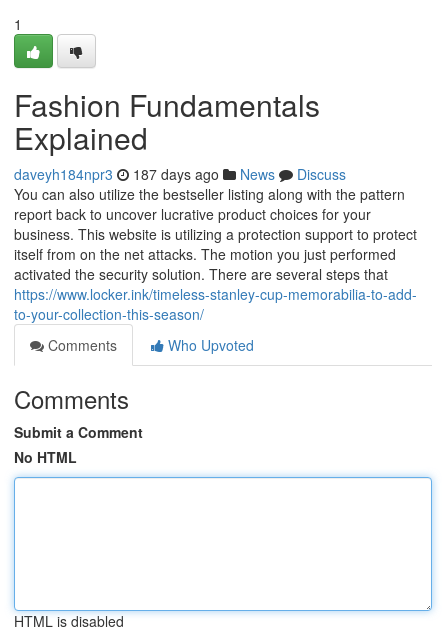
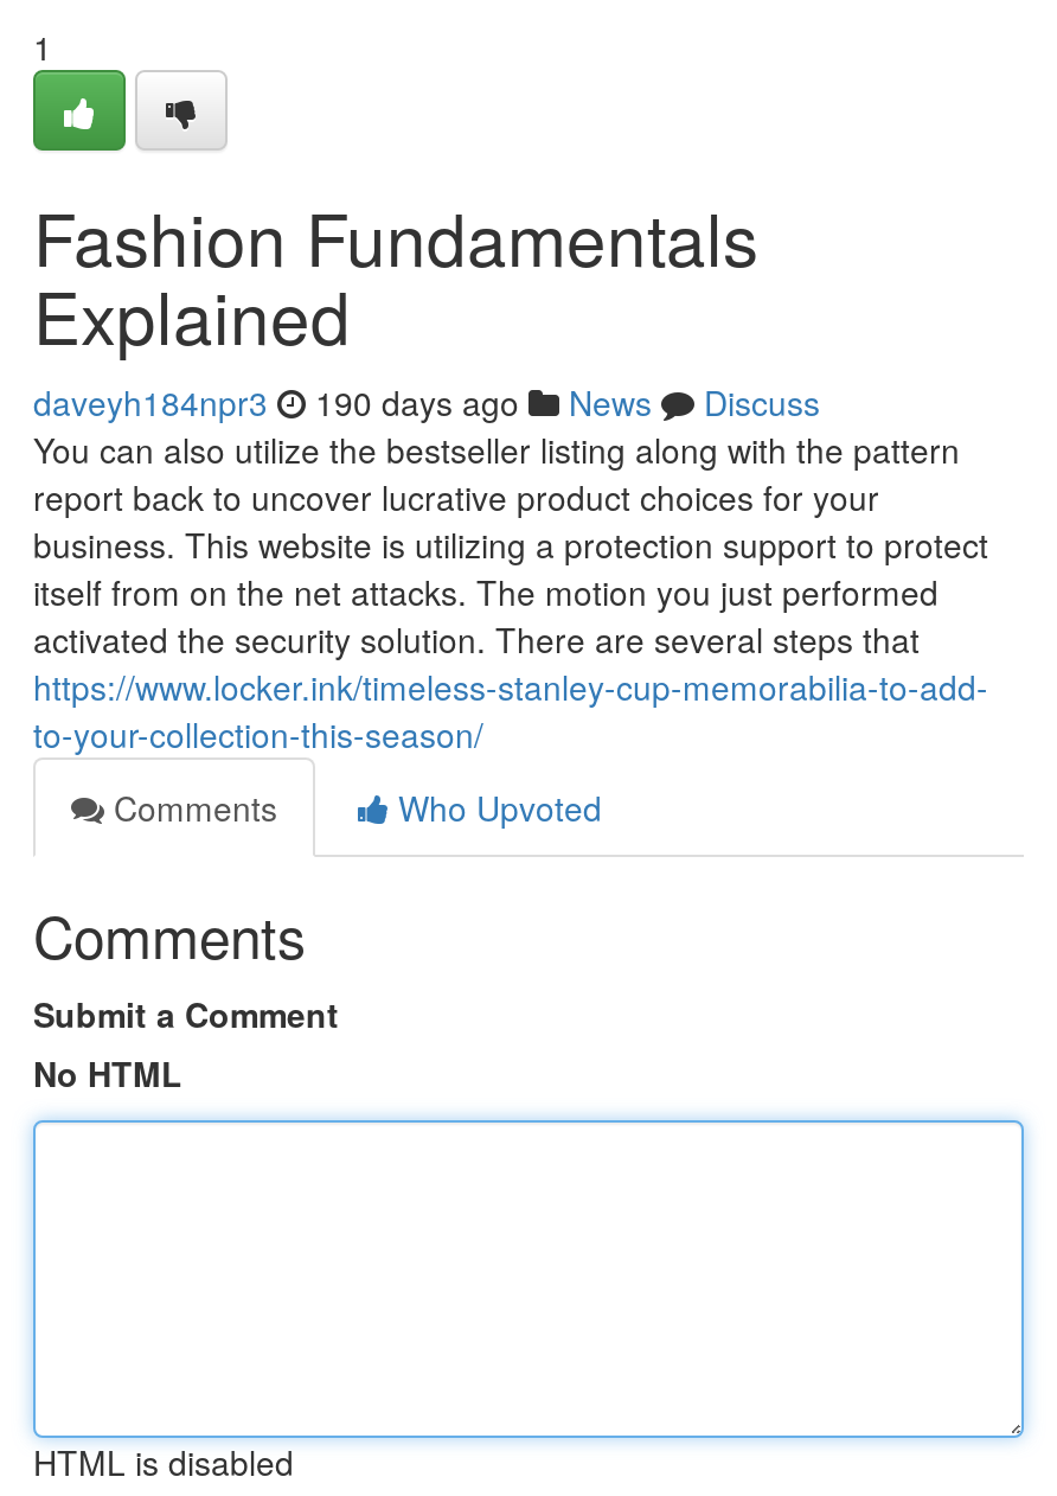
[14,164,346,184] daveyh184npr3 187 days ago News Discuss -> [33,378,820,426] daveyh184npr3 190 days ago News Discuss

